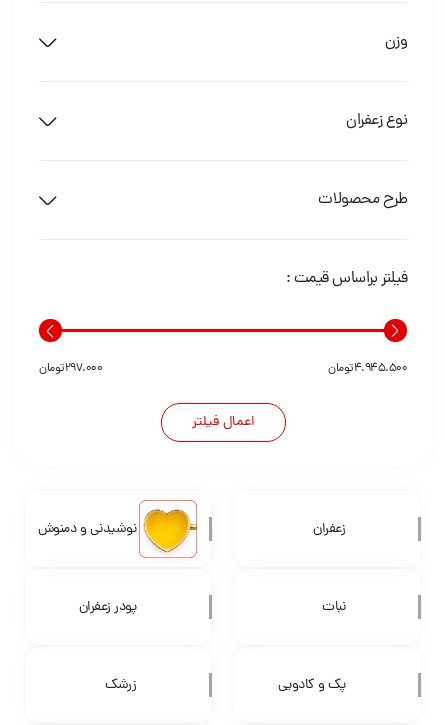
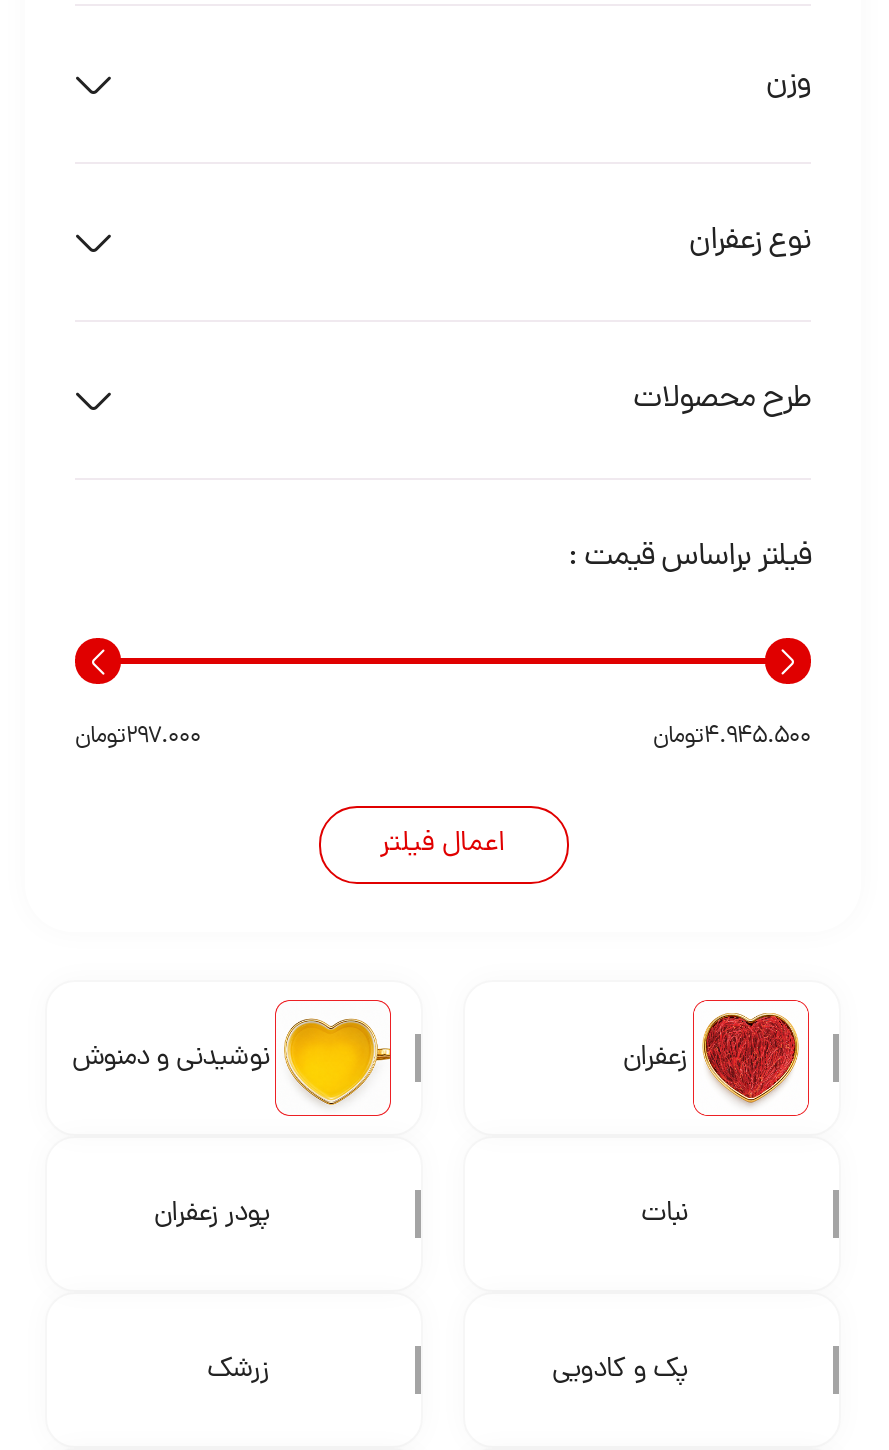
none -> [691,998,811,1118] [image]

